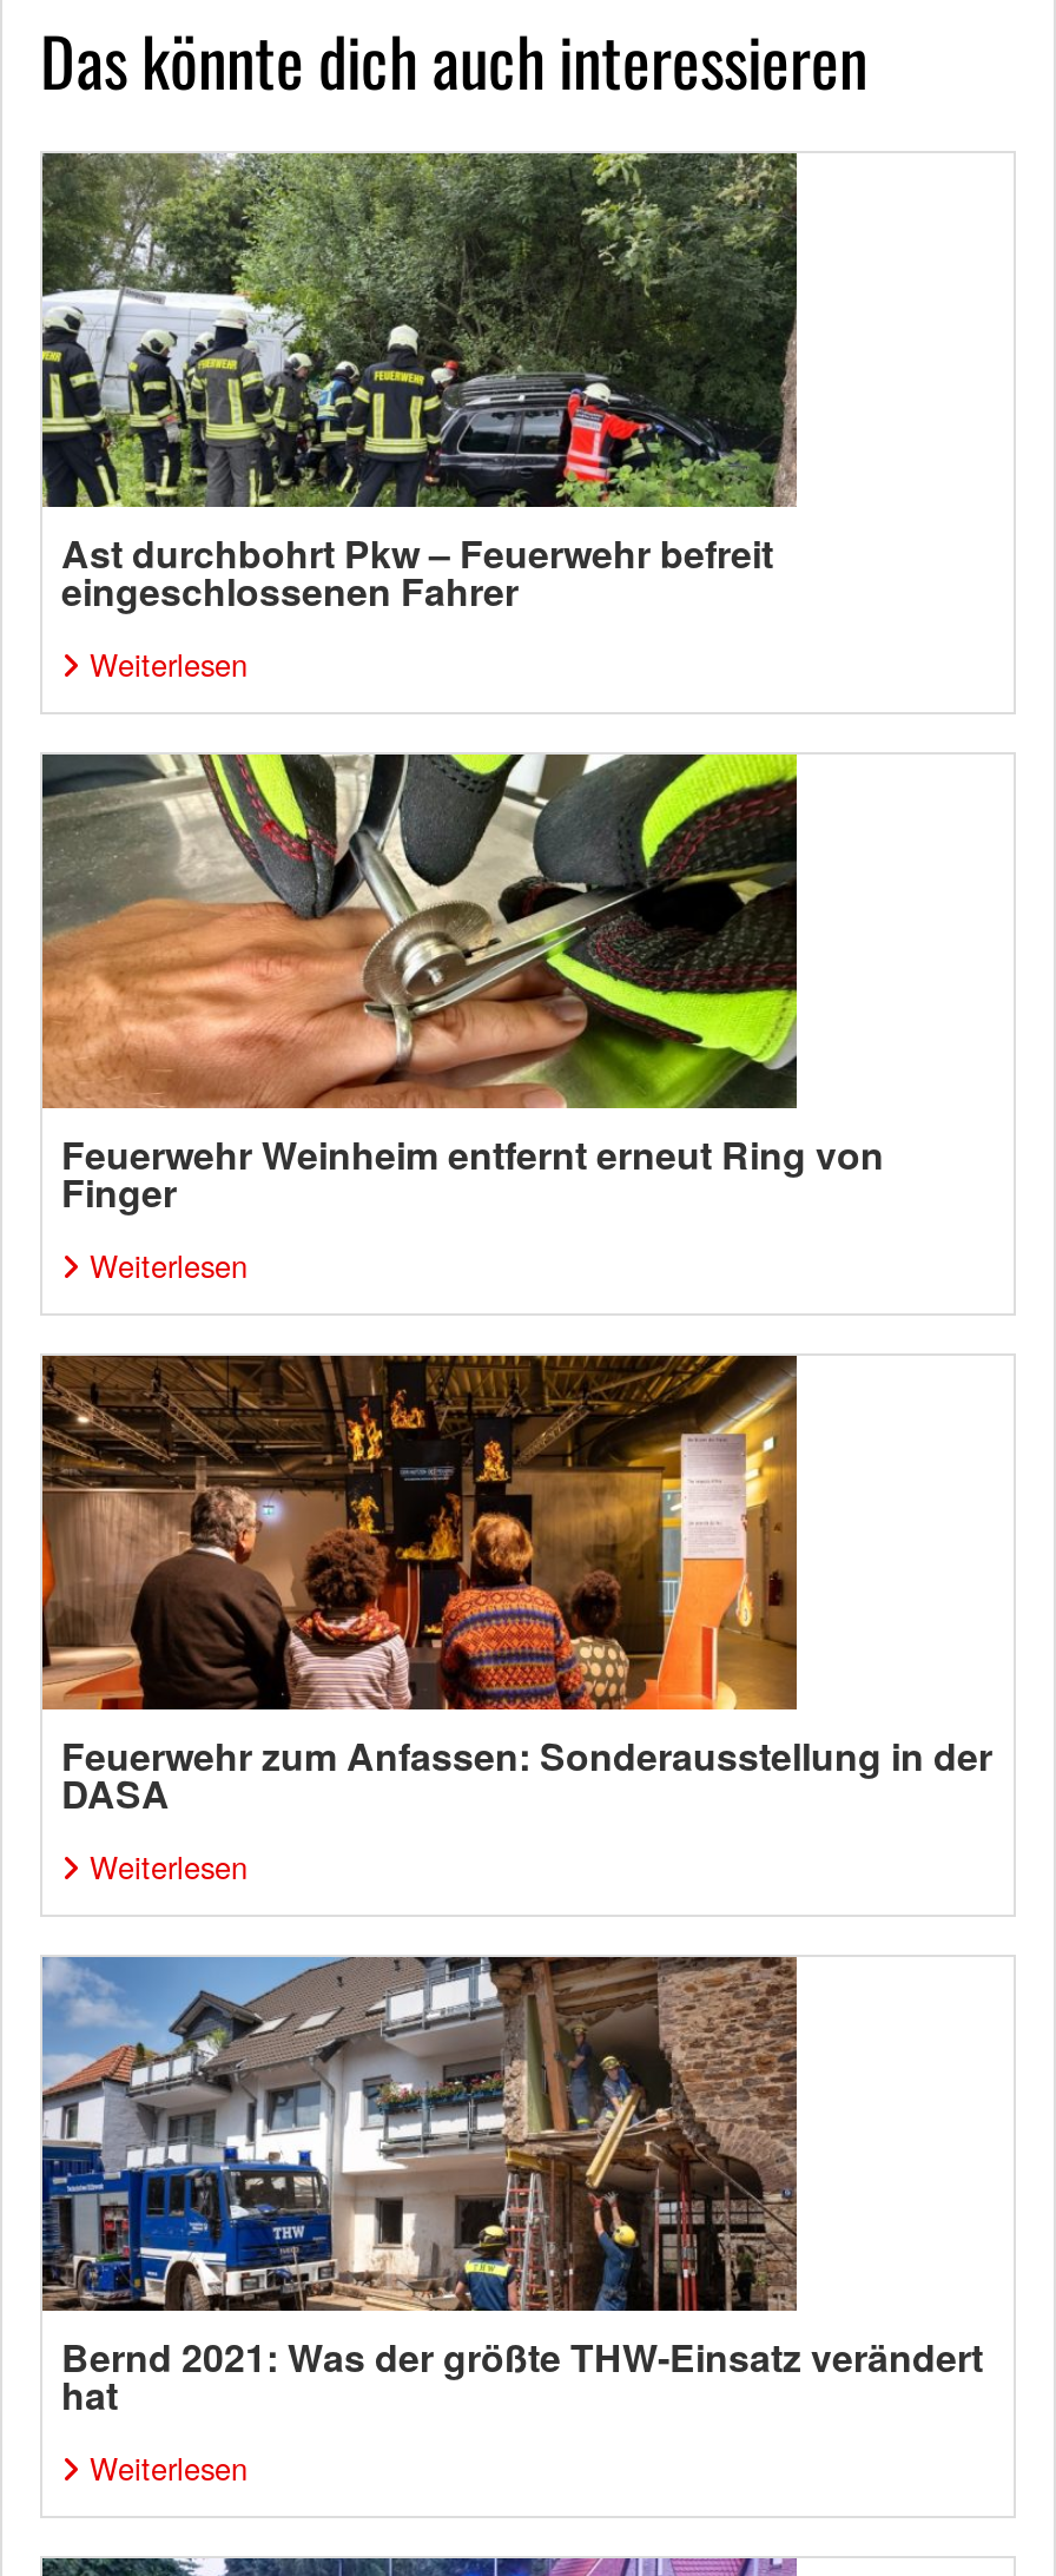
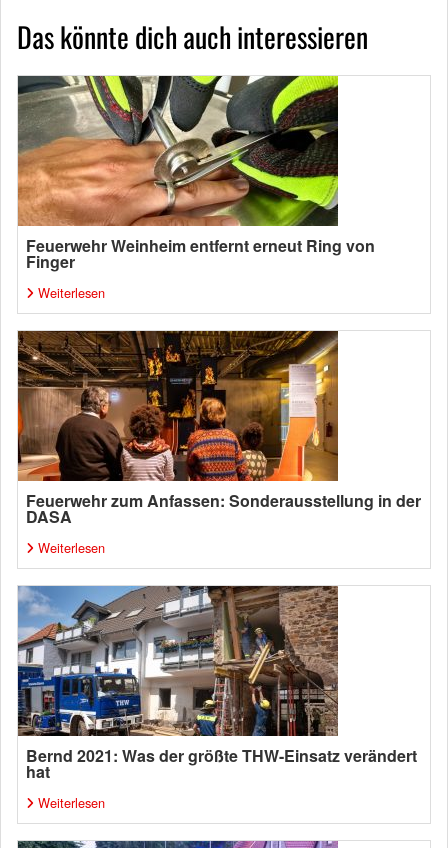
[40,150,799,687] [image] | Ast durchbohrt Pkw – Feuerwehr befreit | eingeschlossenen Fahrer | Weiterlesen -> none

